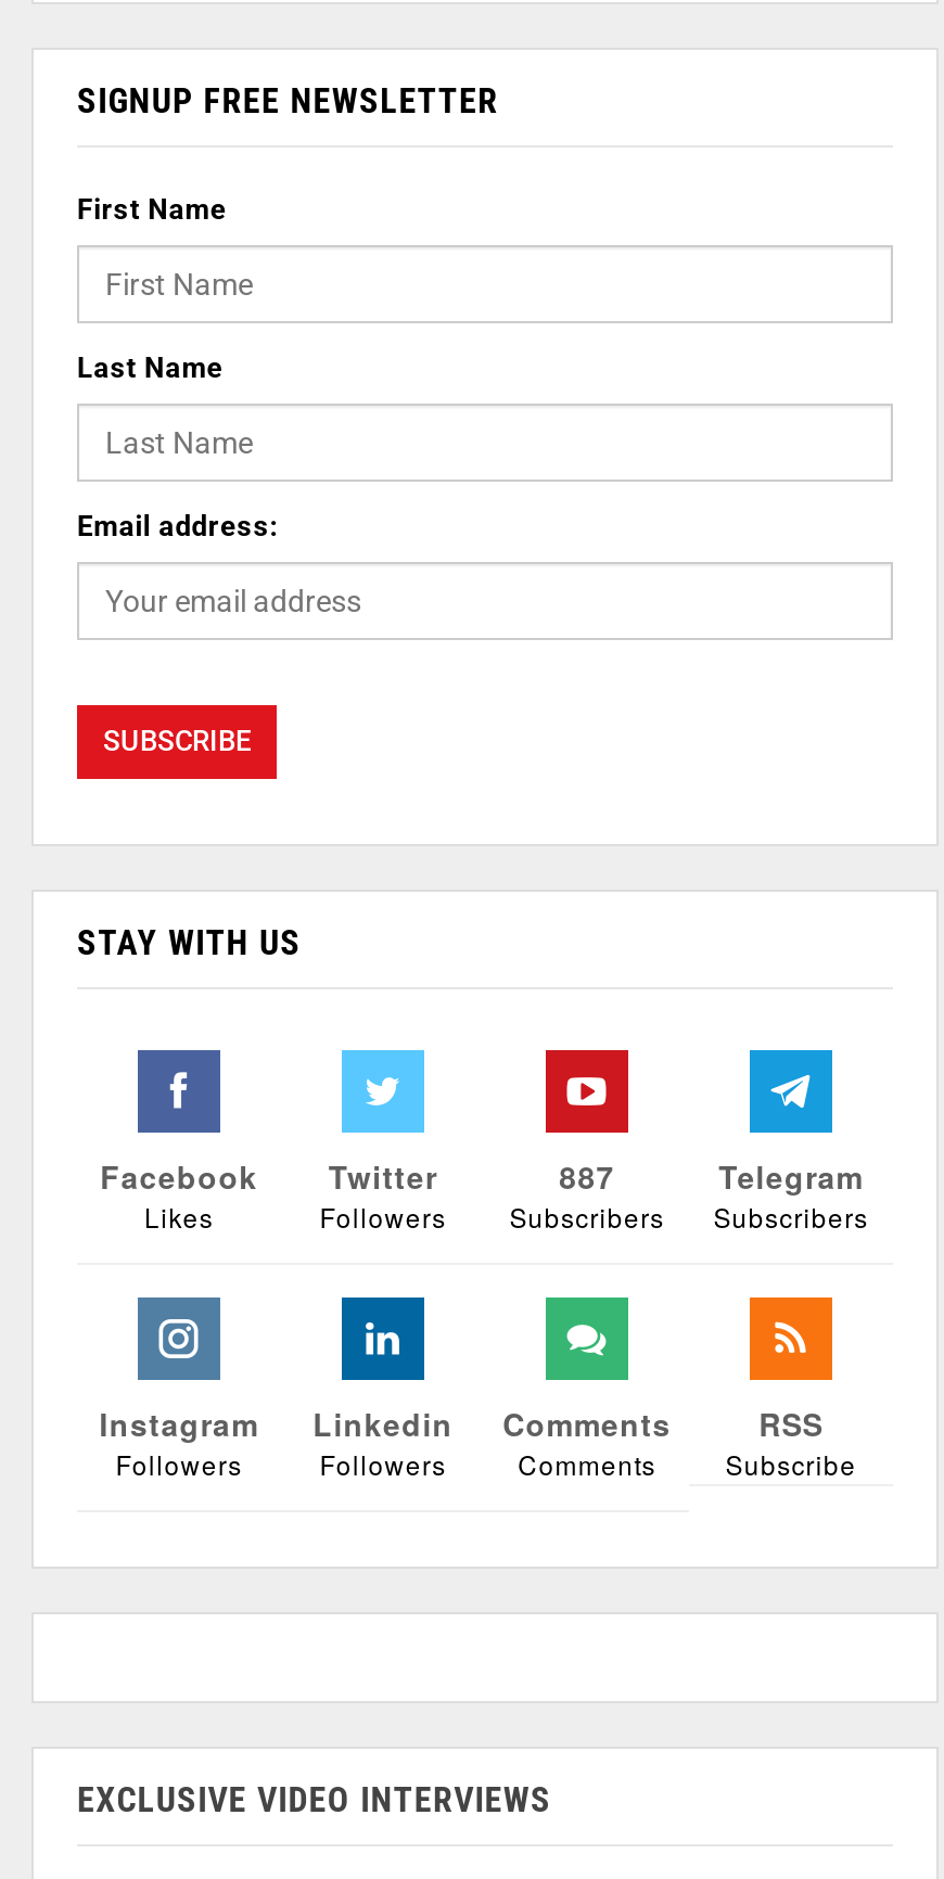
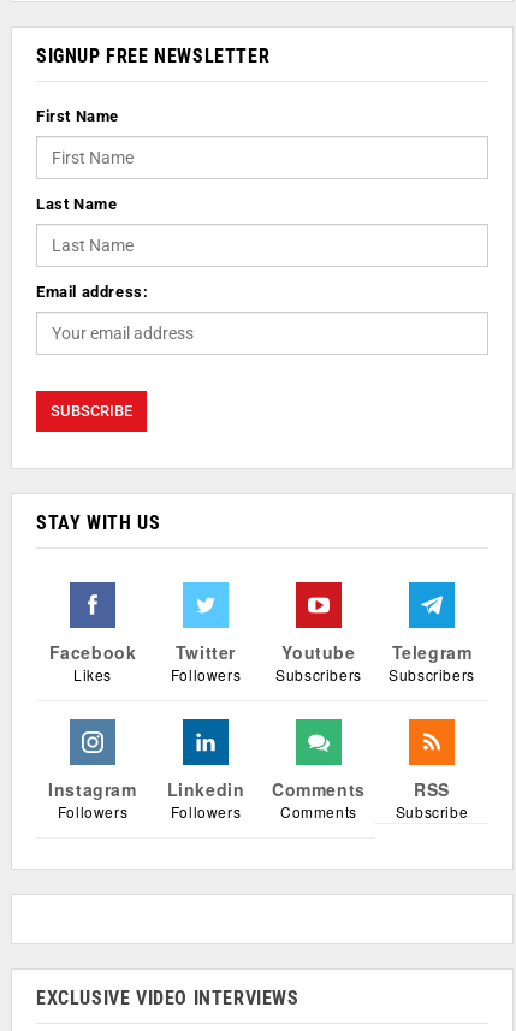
[559,1155,615,1199] 887 -> [282,640,356,665] Youtube

